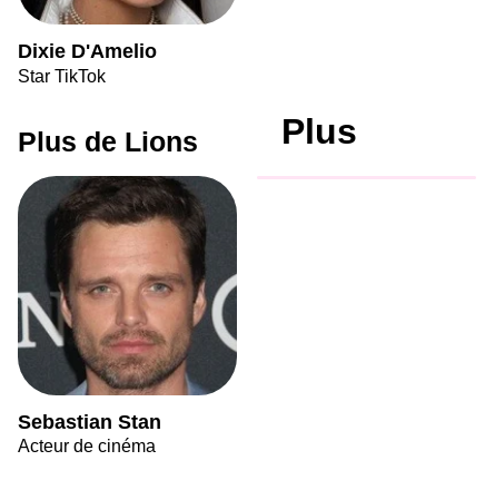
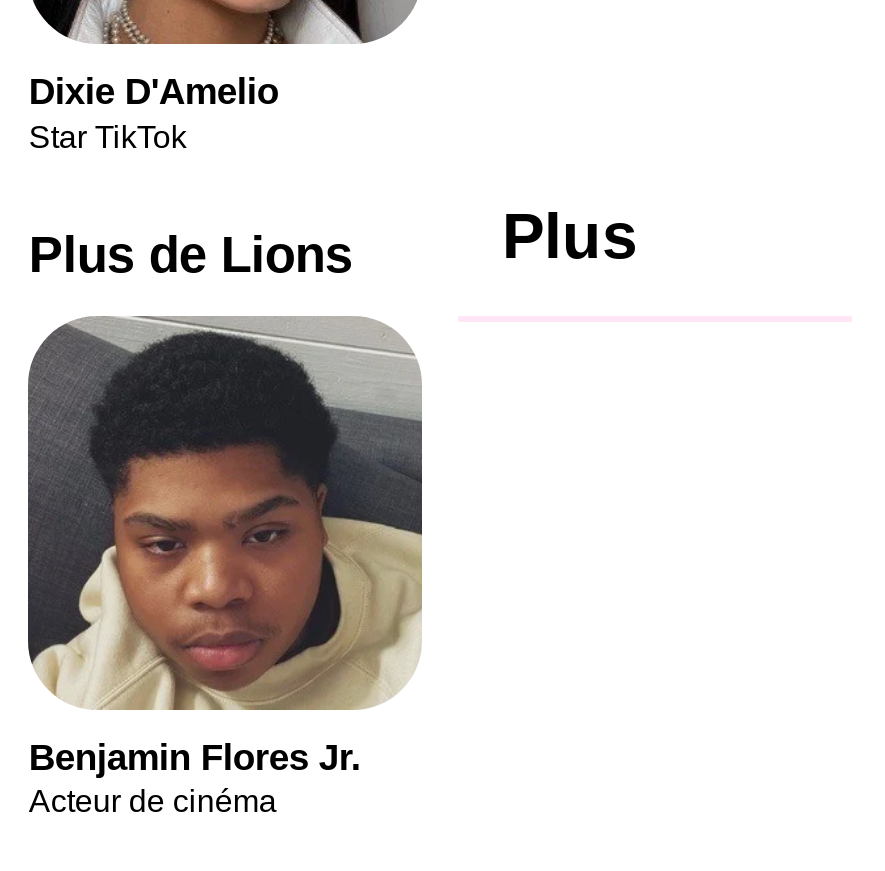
[18,176,238,433] [image] | Sebastian Stan -> [28,316,424,777] [image] | Benjamin Flores Jr.

